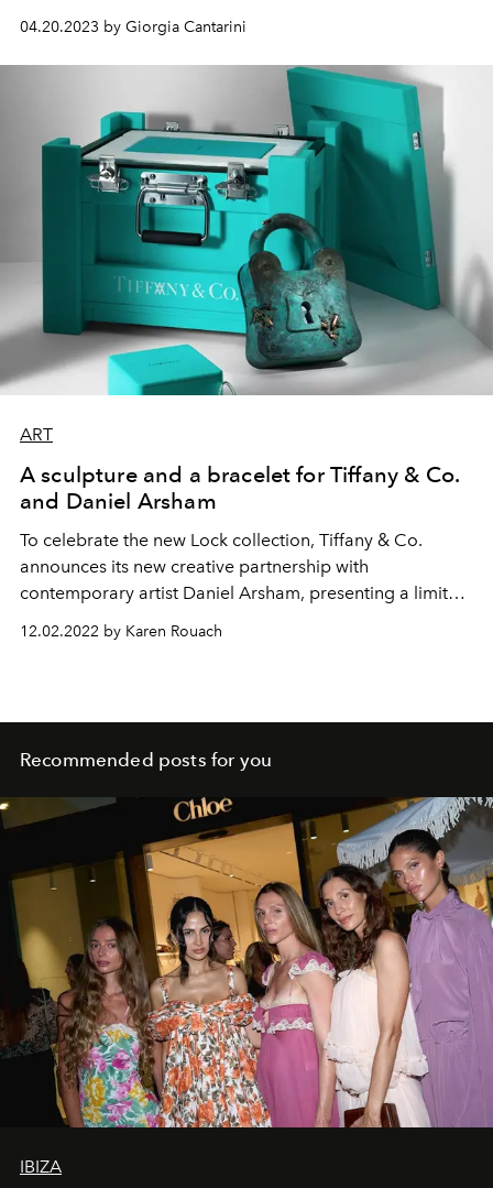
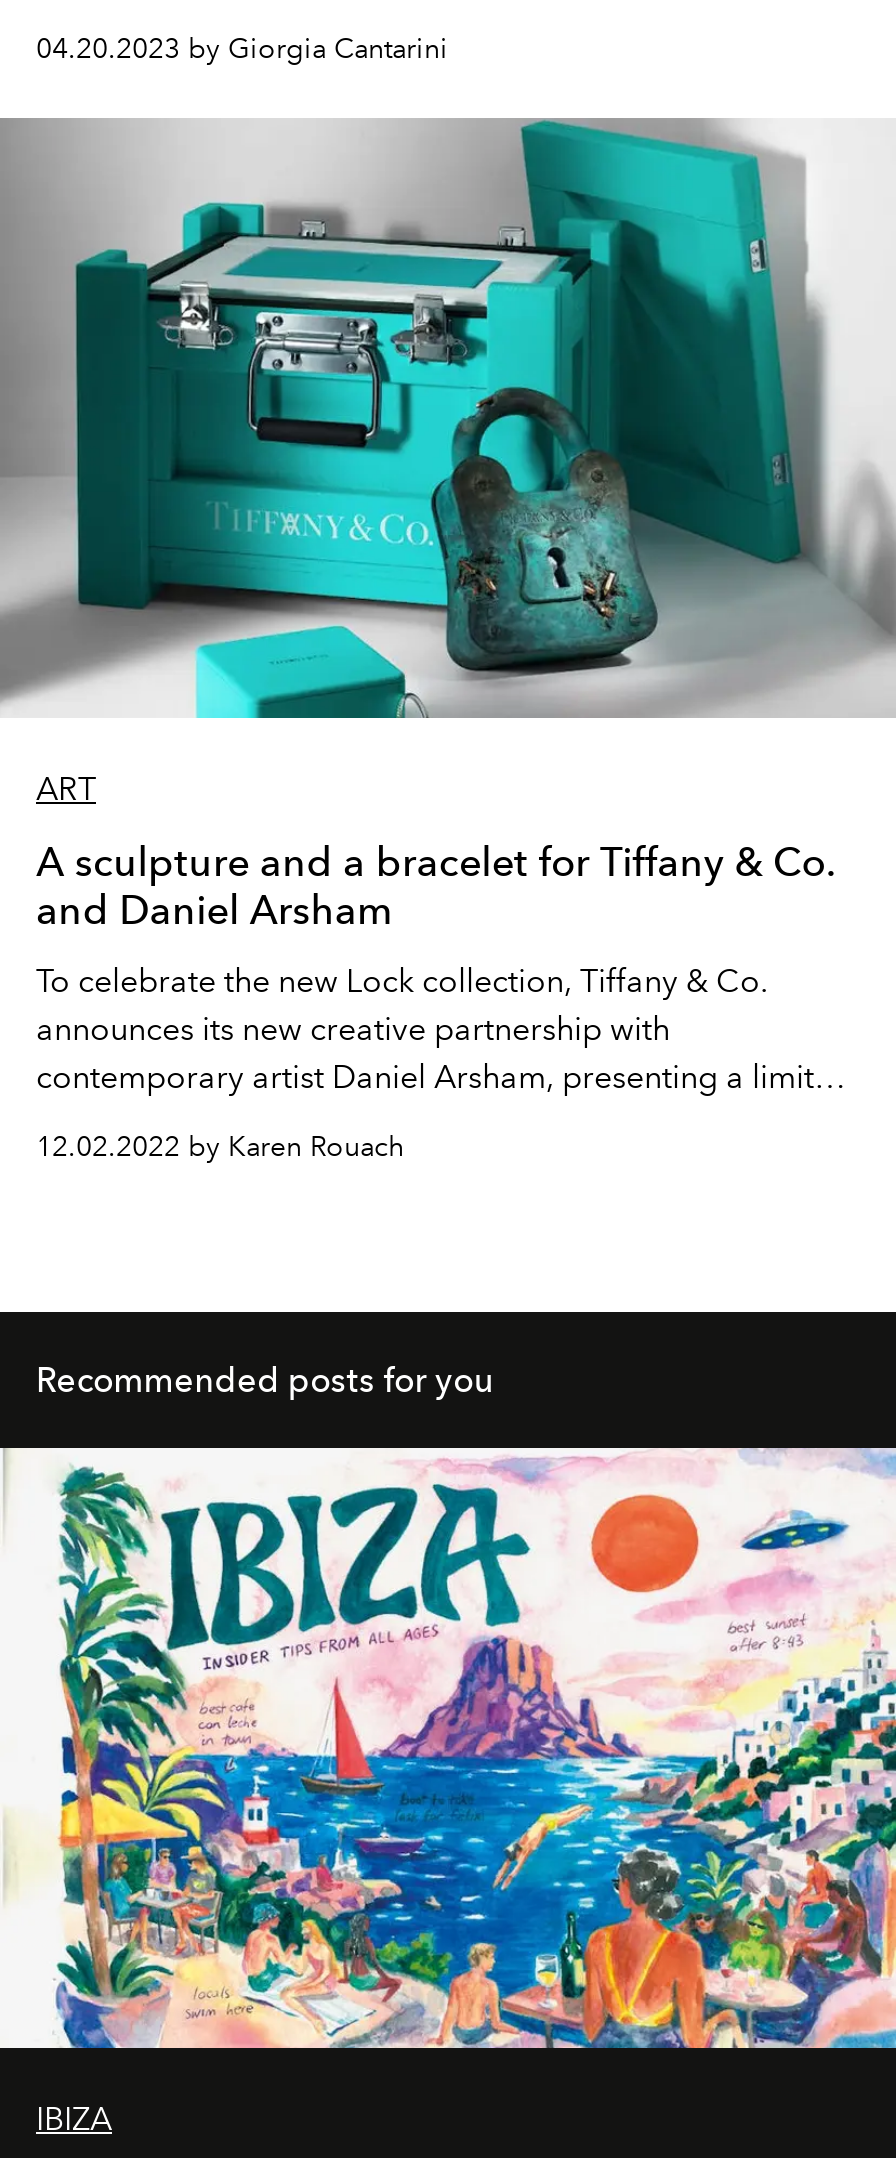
[3,797,490,1129] [image] -> [6,1446,890,2050] [image]

